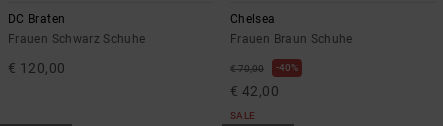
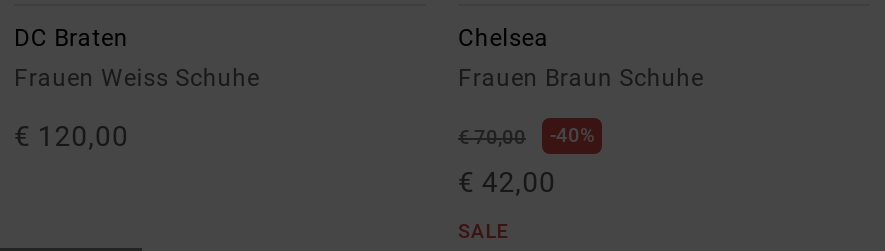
[8,31,146,45] Frauen Schwarz Schuhe -> [14,63,260,91] Frauen Weiss Schuhe

